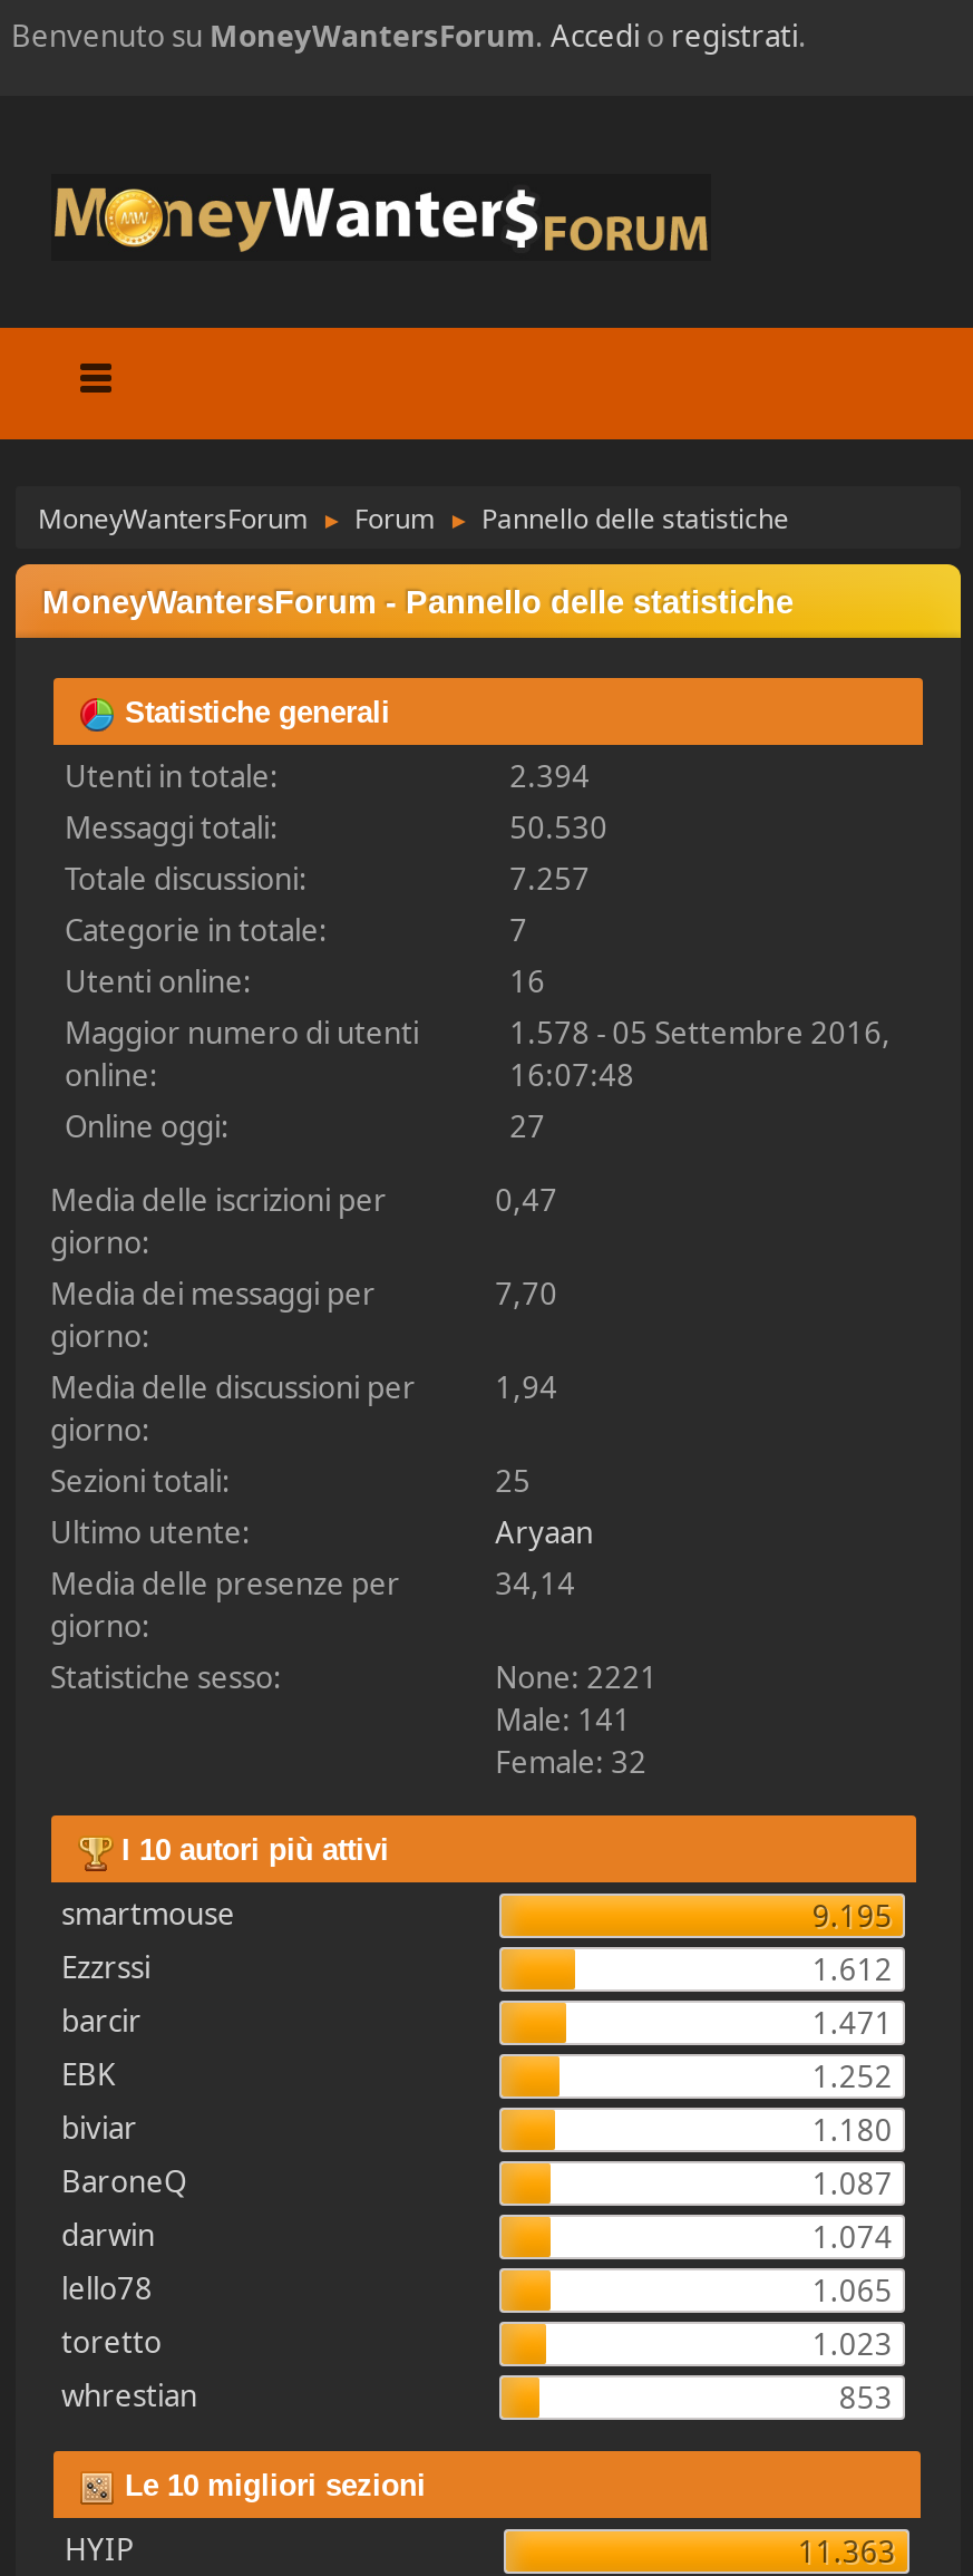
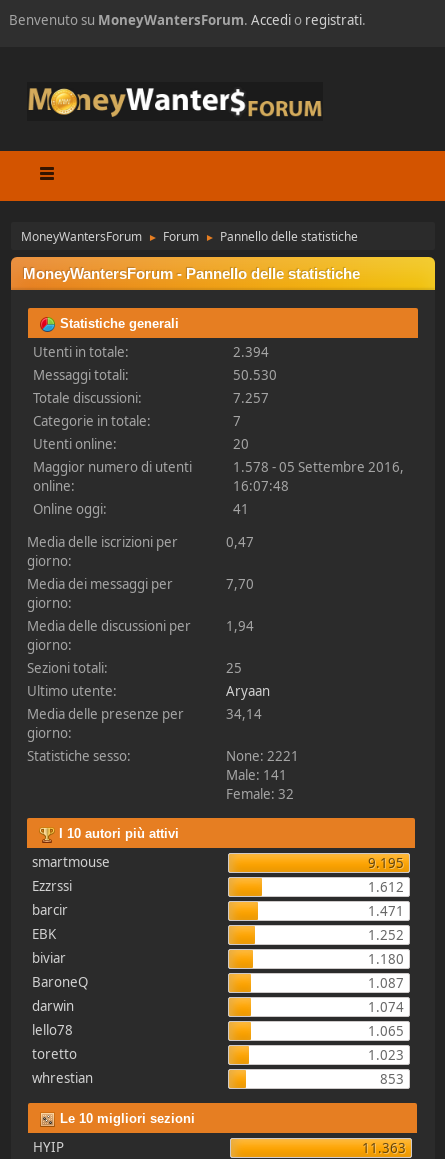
[510,962,545,1002] 16 -> [233,435,249,453] 20
[510,1107,545,1147] 27 -> [233,500,249,518] 41

